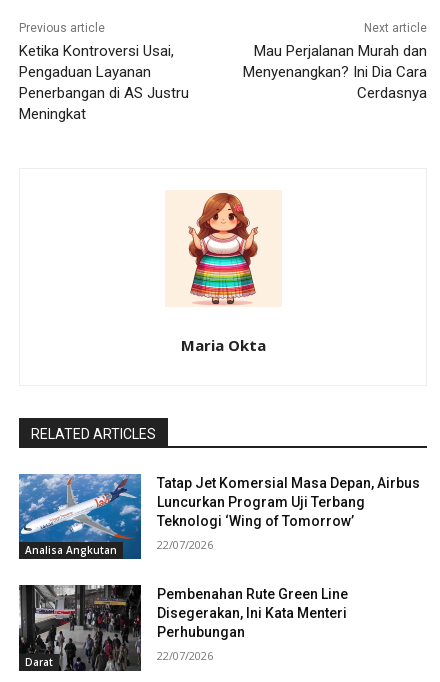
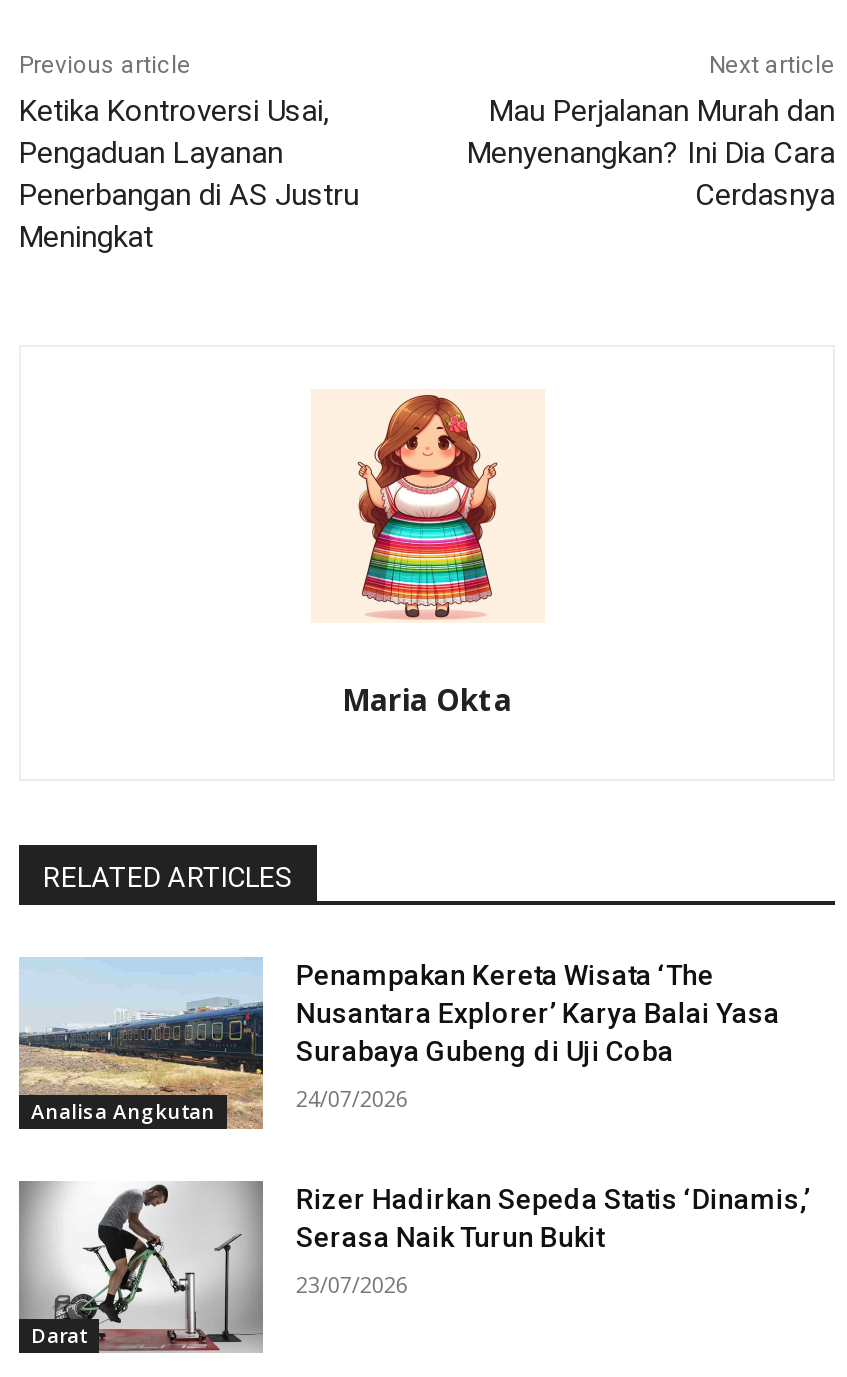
[18,474,420,560] [image] | Tatap Jet Komersial Masa Depan, Airbus | Luncurkan Program Uji Terbang | Teknologi ‘Wing of Tomorrow’ -> [17,959,780,1132] [image] | Penampakan Kereta Wisata ‘The | Nusantara Explorer’ Karya Balai Yasa | Surabaya Gubeng di Uji Coba
[157,537,213,552] 22/07/2026 -> [296,1083,408,1113] 24/07/2026
[19,584,348,672] [image] | Pembenahan Rute Green Line | Disegerakan, Ini Kata Menteri | Perhubungan -> [19,1180,810,1354] [image] | Rizer Hadirkan Sepeda Statis ‘Dinamis,’ | Serasa Naik Turun Bukit
[157,648,213,663] 22/07/2026 -> [296,1269,408,1299] 23/07/2026

